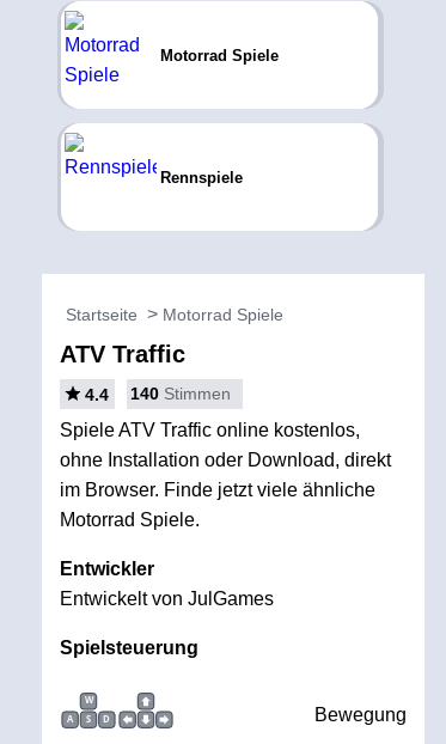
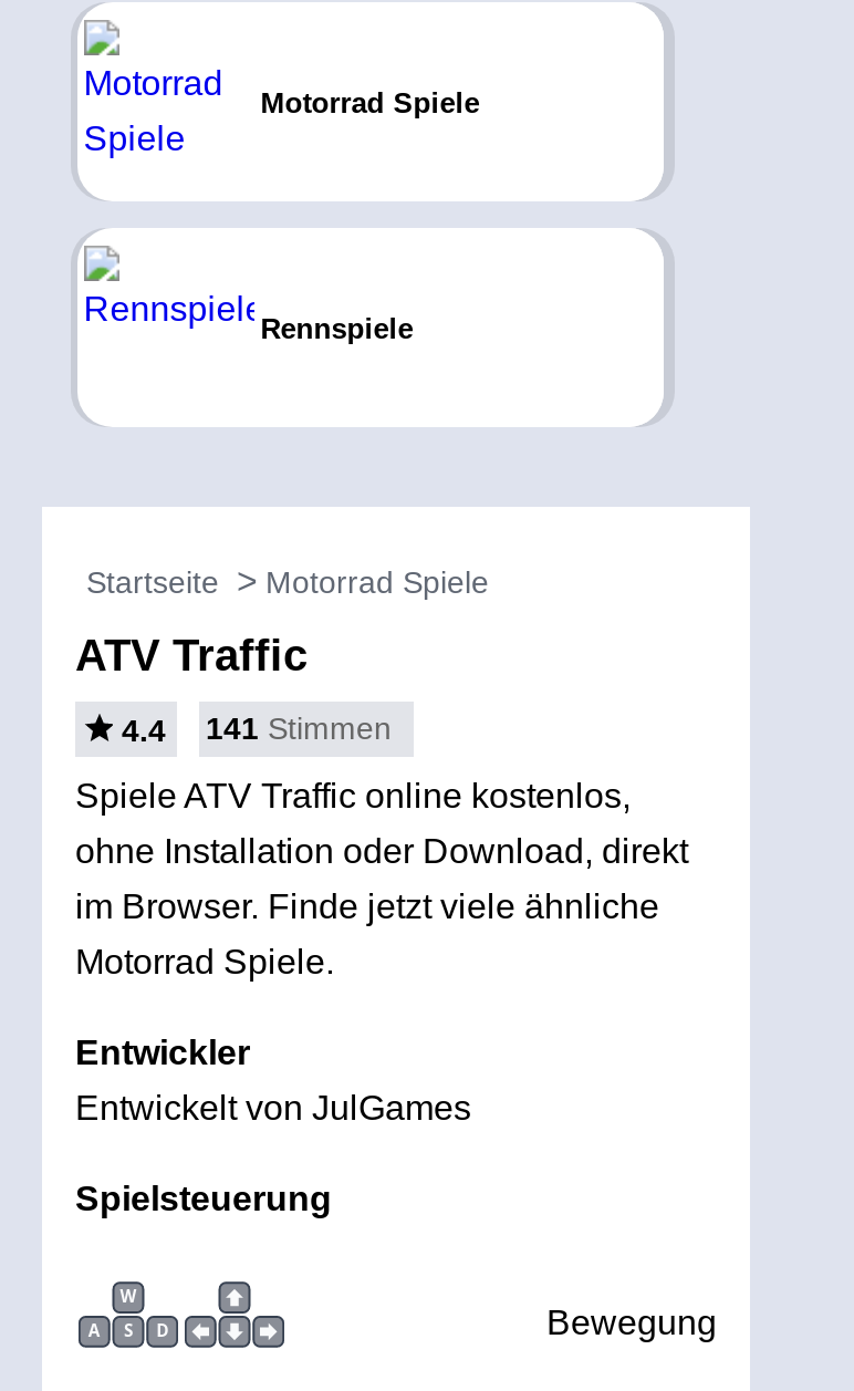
[85,384,231,404] 4.4 140 Stimmen -> [122,710,392,748] 4.4 141 Stimmen

